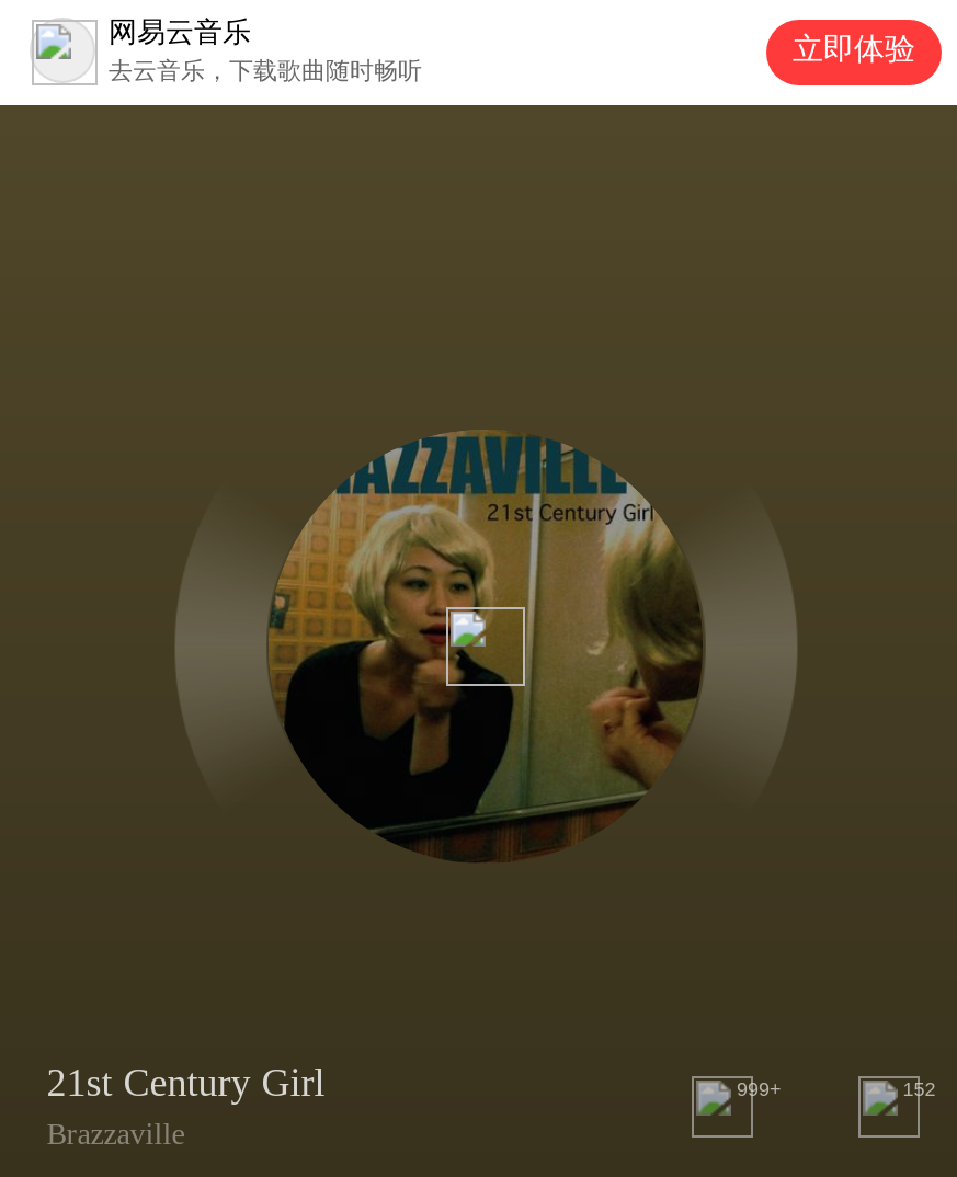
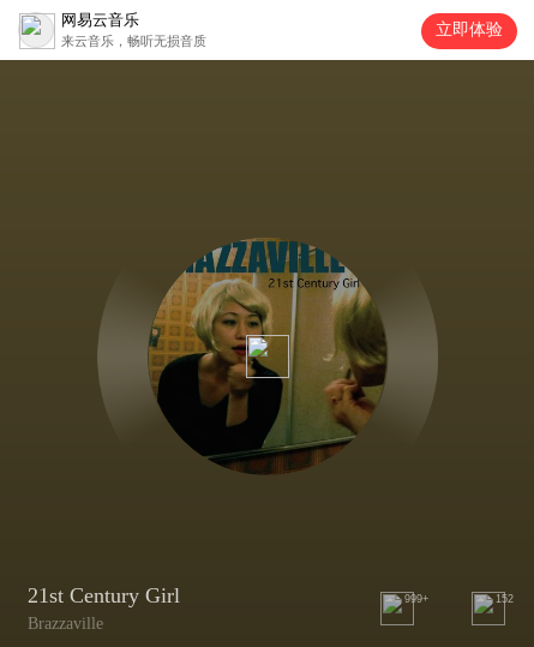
[109,57,422,83] 去云音乐，下载歌曲随时畅听 -> [61,34,206,48] 来云音乐，畅听无损音质

